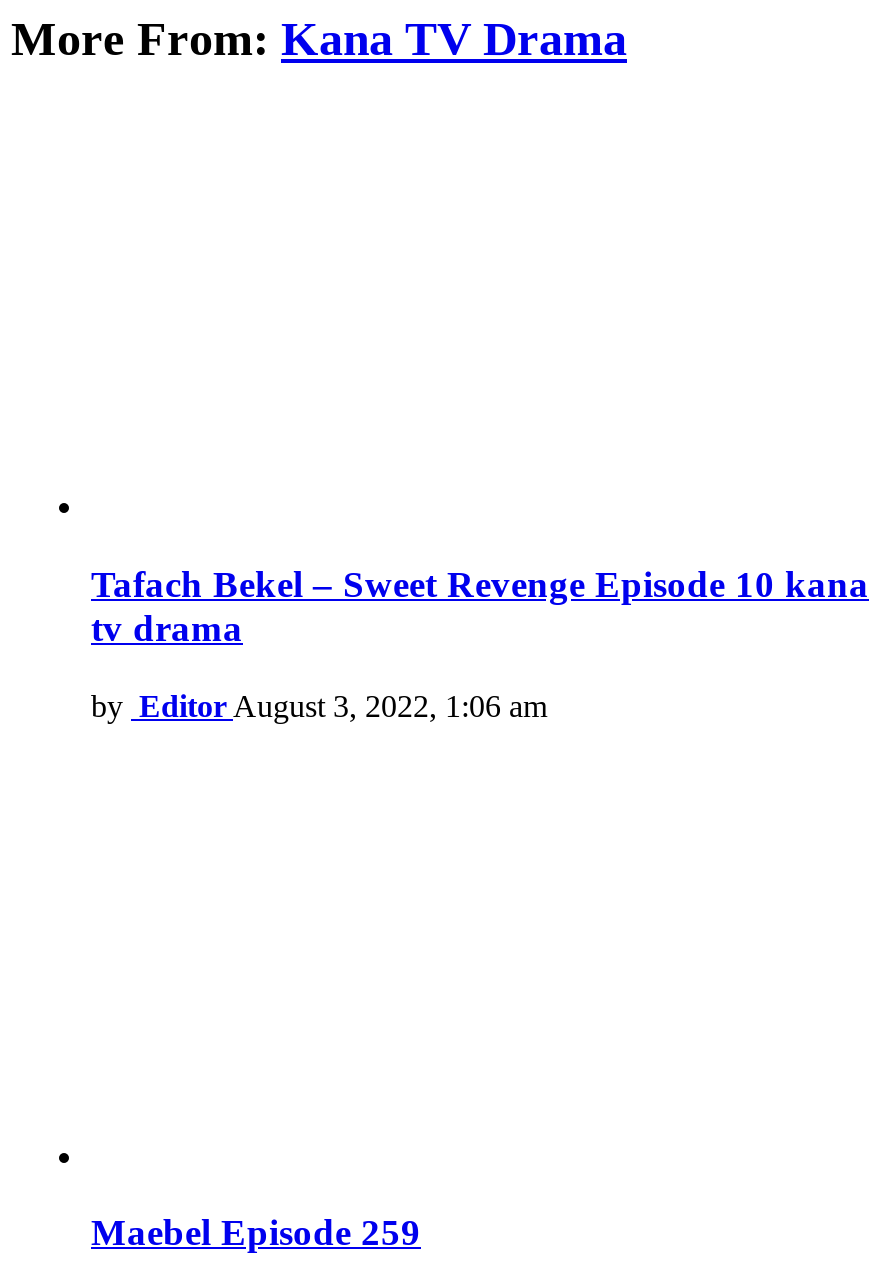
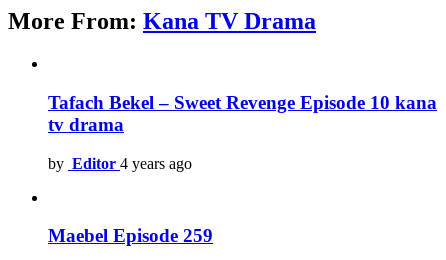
[91,688,547,722] by Editor August 3, 2022, 1:06 am -> [48,155,192,172] by Editor 4 years ago

